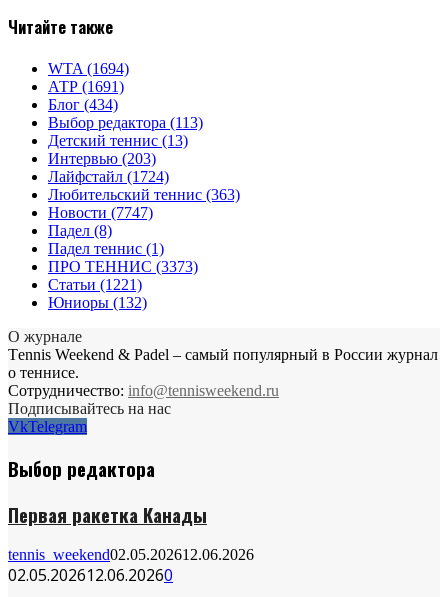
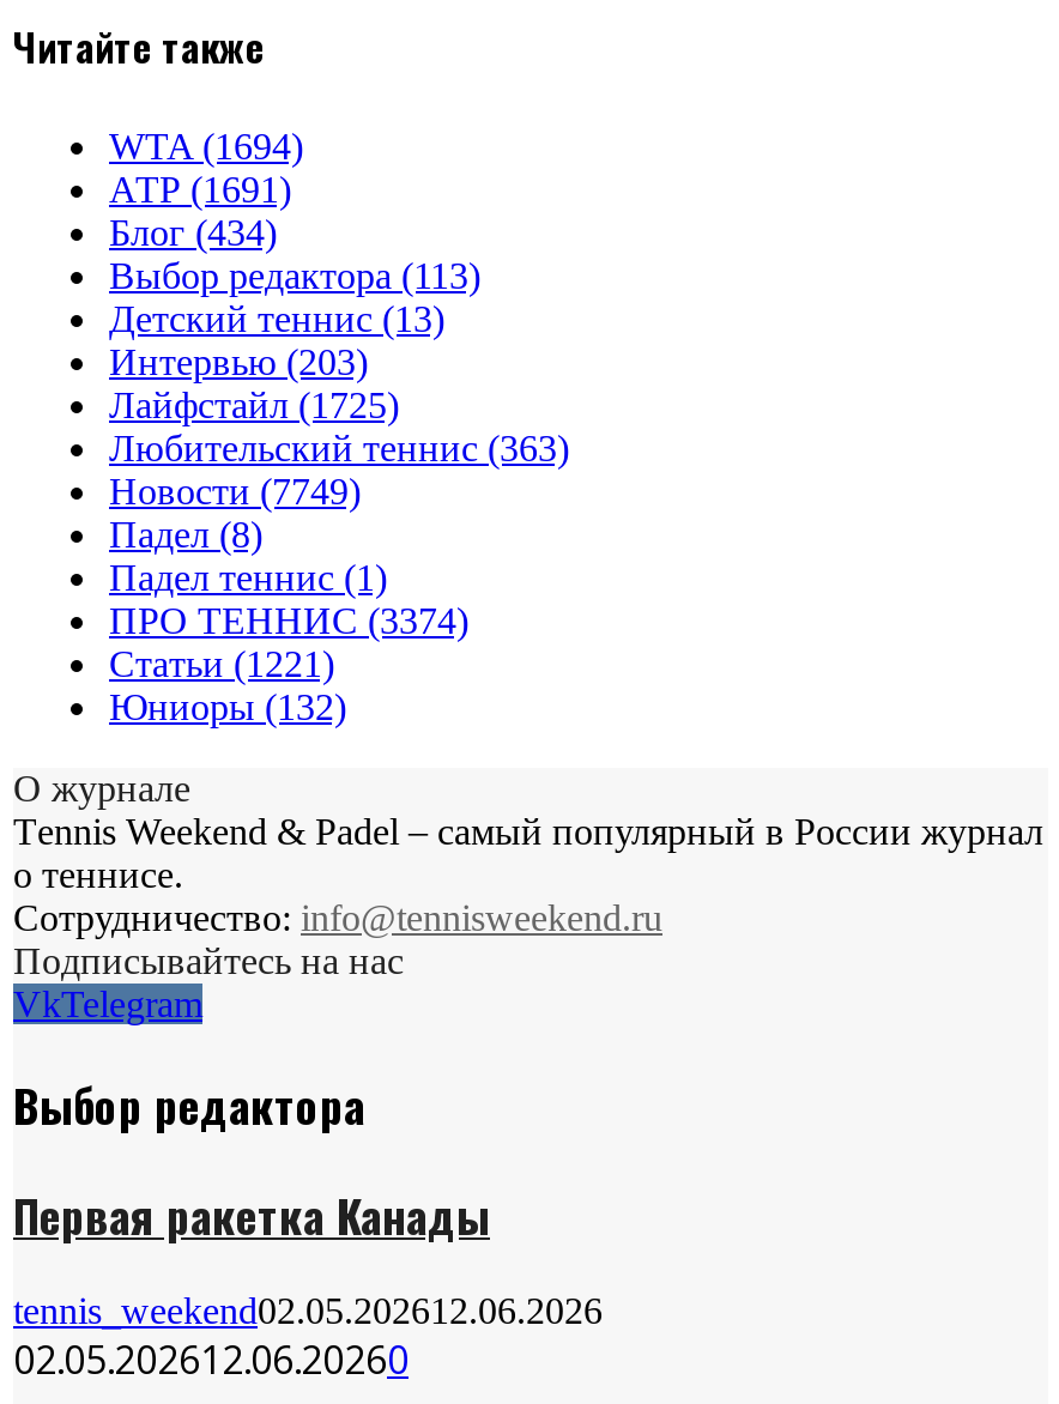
[48,168,169,185] Лайфстайл (1724) -> [109,385,399,426] Лайфстайл (1725)
[48,204,153,221] Новости (7747) -> [109,472,361,512] Новости (7749)
[48,258,198,275] ПРО ТЕННИС (3373) -> [109,601,468,642] ПРО ТЕННИС (3374)

